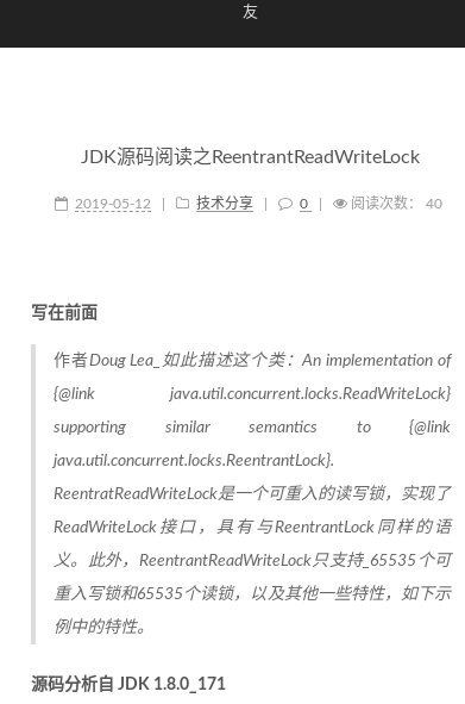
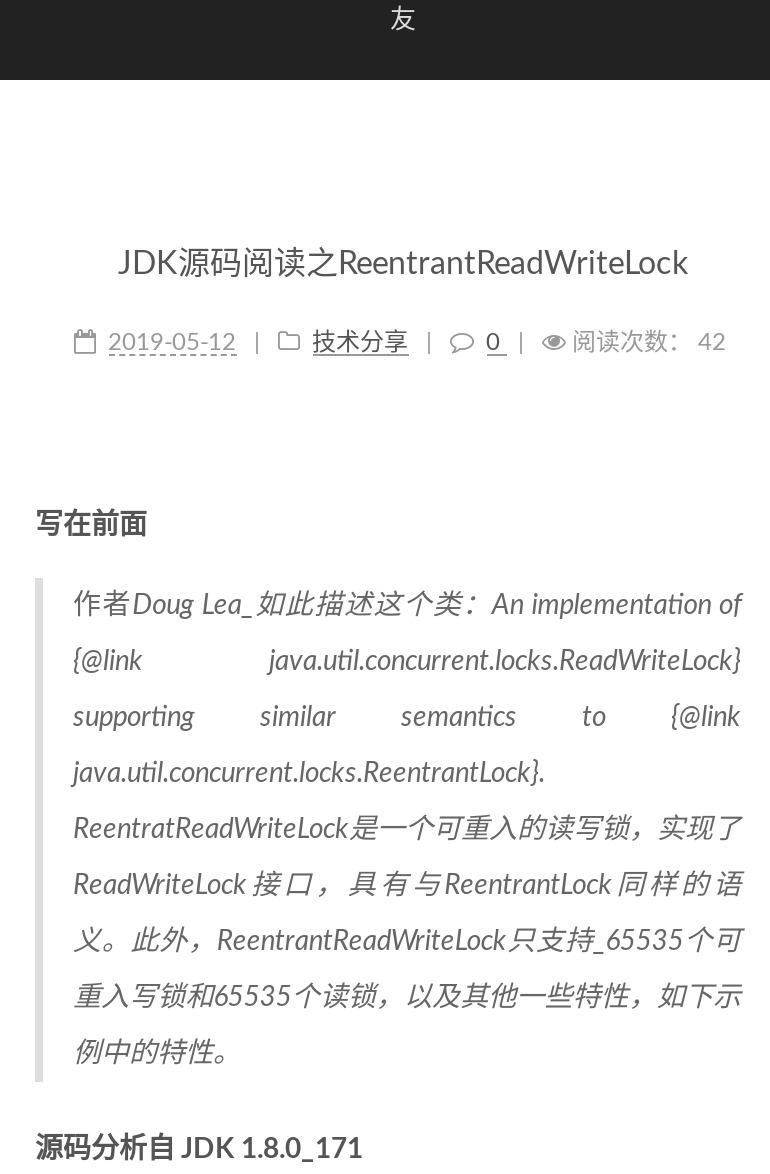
[347,197,442,211] 阅读次数：40 -> [566,330,726,354] 阅读次数：42

